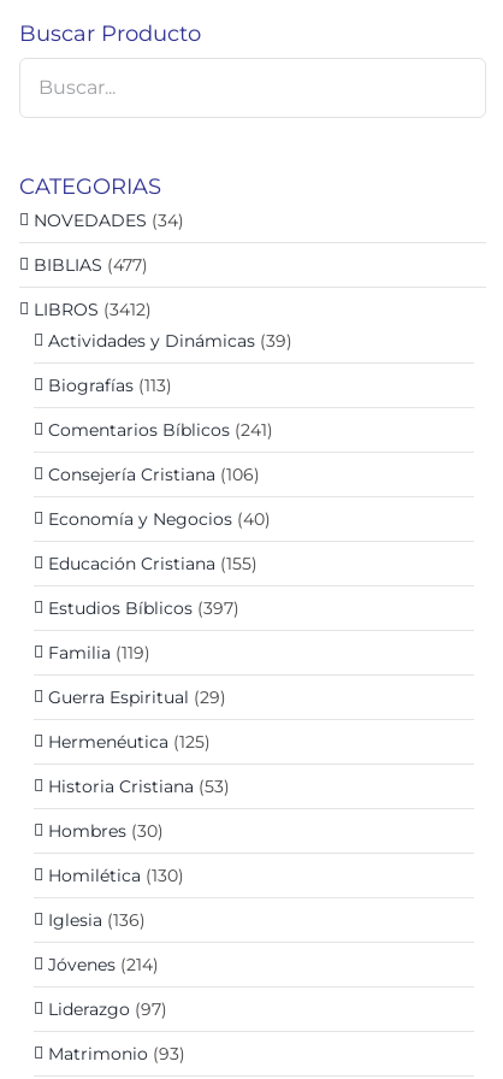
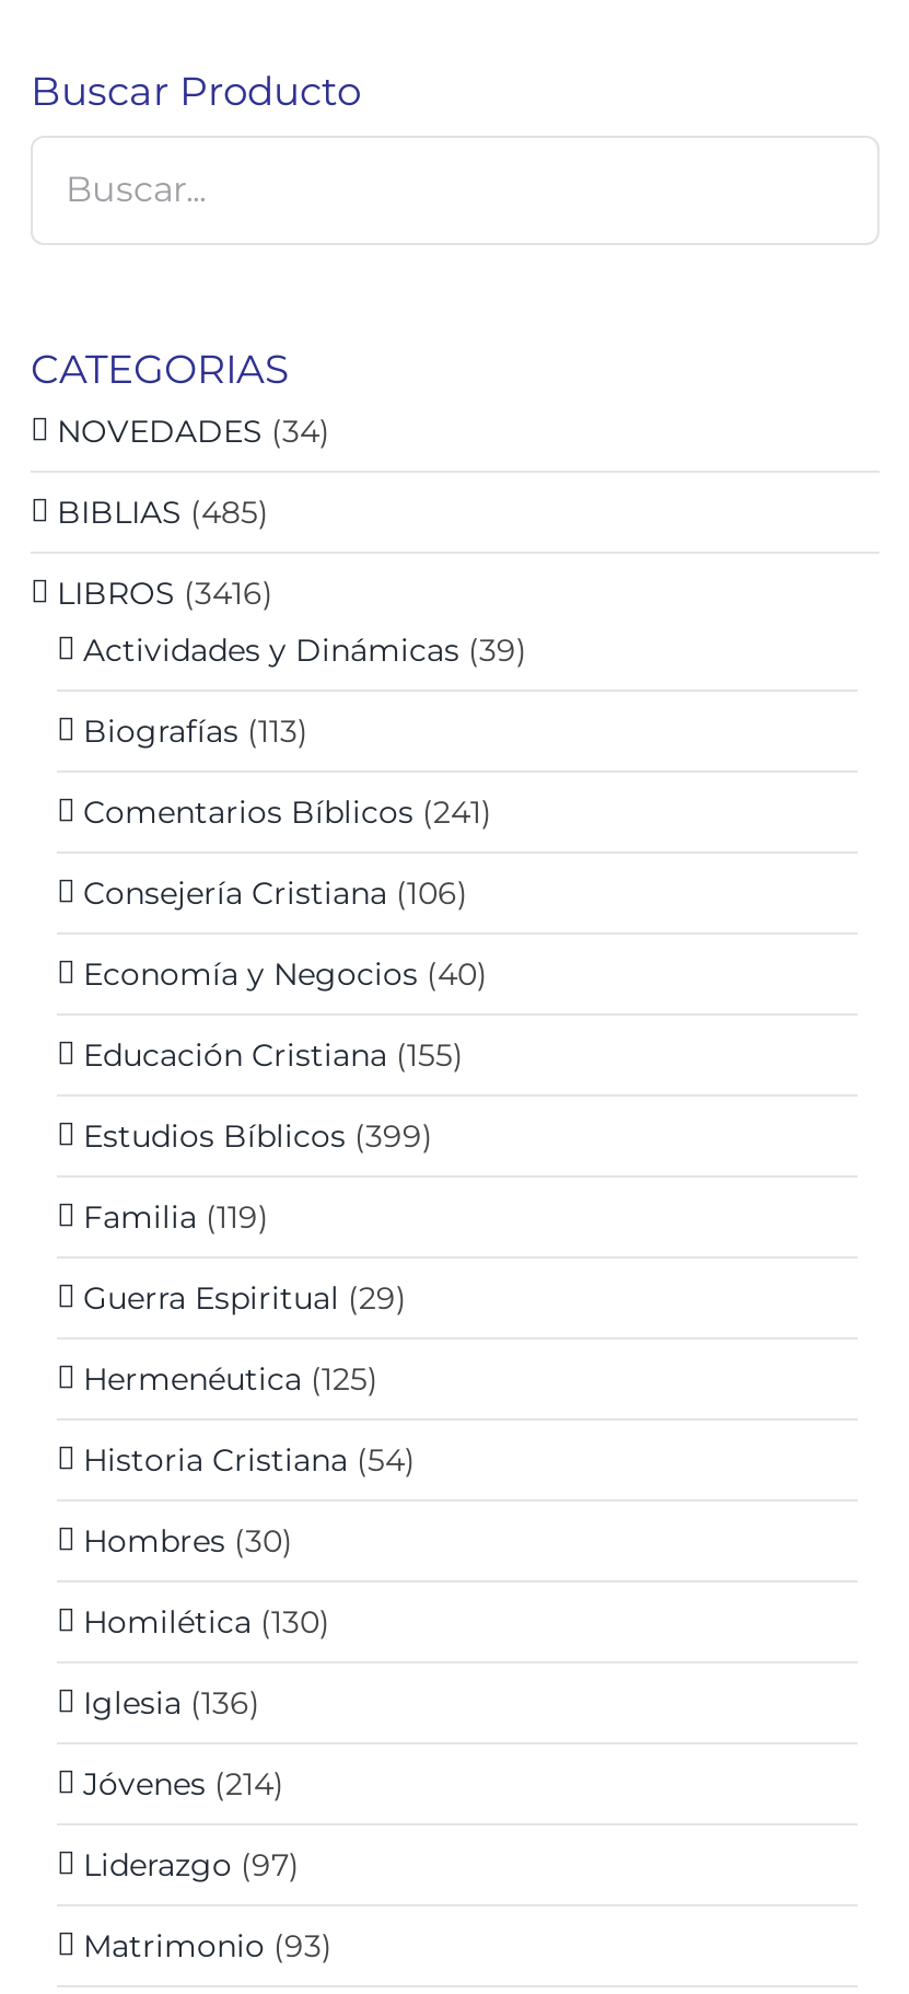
[34,254,148,275] BIBLIAS (477) -> [57,492,269,531] BIBLIAS (485)
[34,298,152,320] LIBROS (3412) -> [57,573,273,612] LIBROS (3416)
[48,597,239,619] Estudios Bíblicos (397) -> [83,1116,433,1155] Estudios Bíblicos (399)
[48,775,230,797] Historia Cristiana (53) -> [83,1440,416,1479] Historia Cristiana (54)

